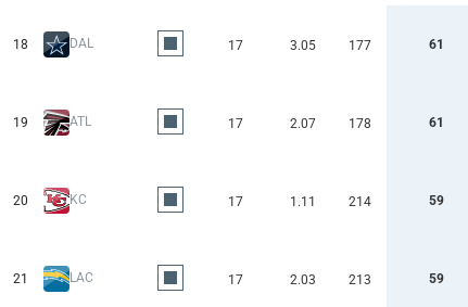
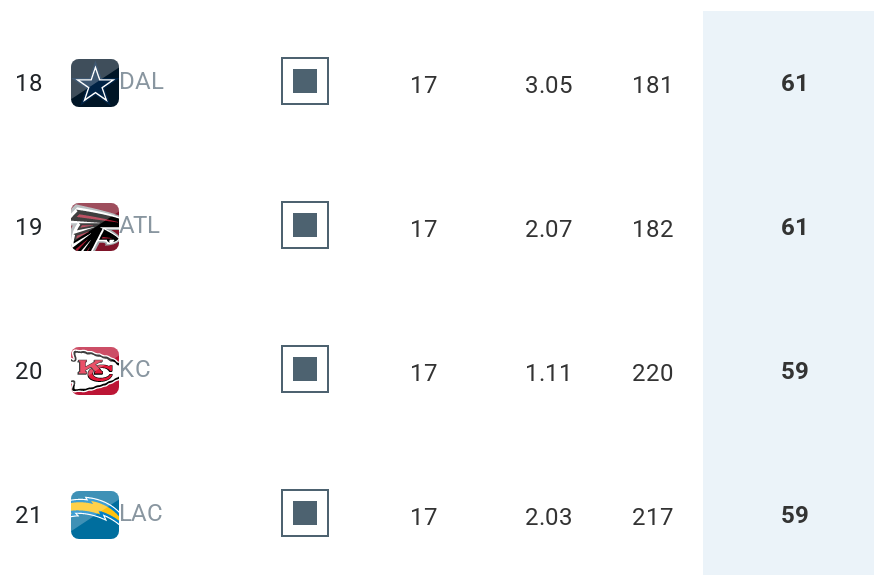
[348,38,371,53] 177 -> [632,71,674,99] 181
[348,116,371,131] 178 -> [632,215,674,243] 182
[348,194,371,209] 214 -> [632,359,674,387] 220
[348,272,371,287] 213 -> [632,503,674,531] 217

